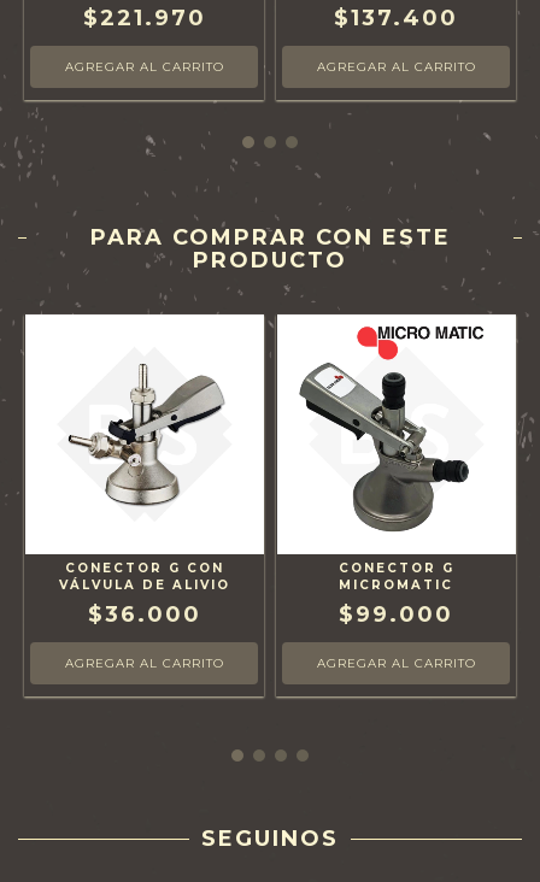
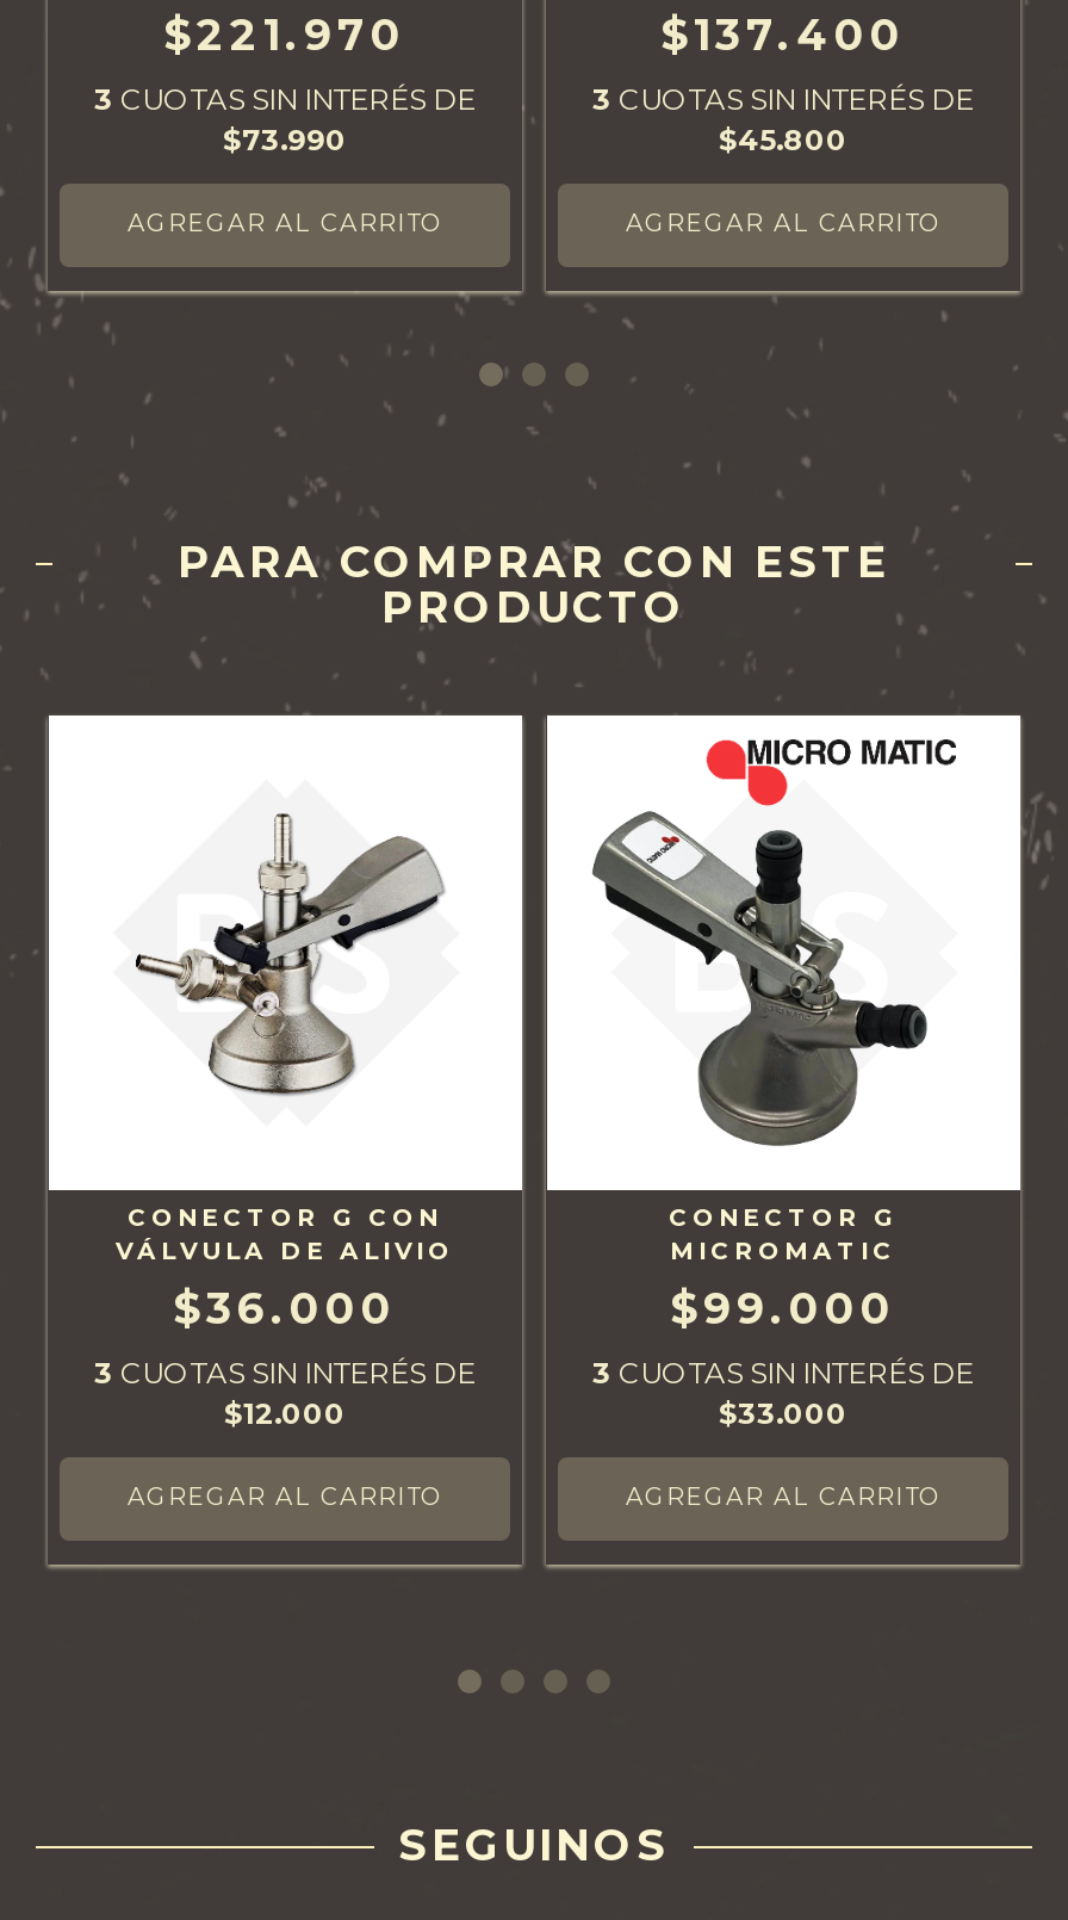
none -> [94,81,476,157] 3 CUOTAS SIN INTERÉS DE | $73.990
none -> [592,81,974,157] 3 CUOTAS SIN INTERÉS DE | $45.800
none -> [94,1355,476,1431] 3 CUOTAS SIN INTERÉS DE | $12.000
none -> [592,1355,974,1431] 3 CUOTAS SIN INTERÉS DE | $33.000

